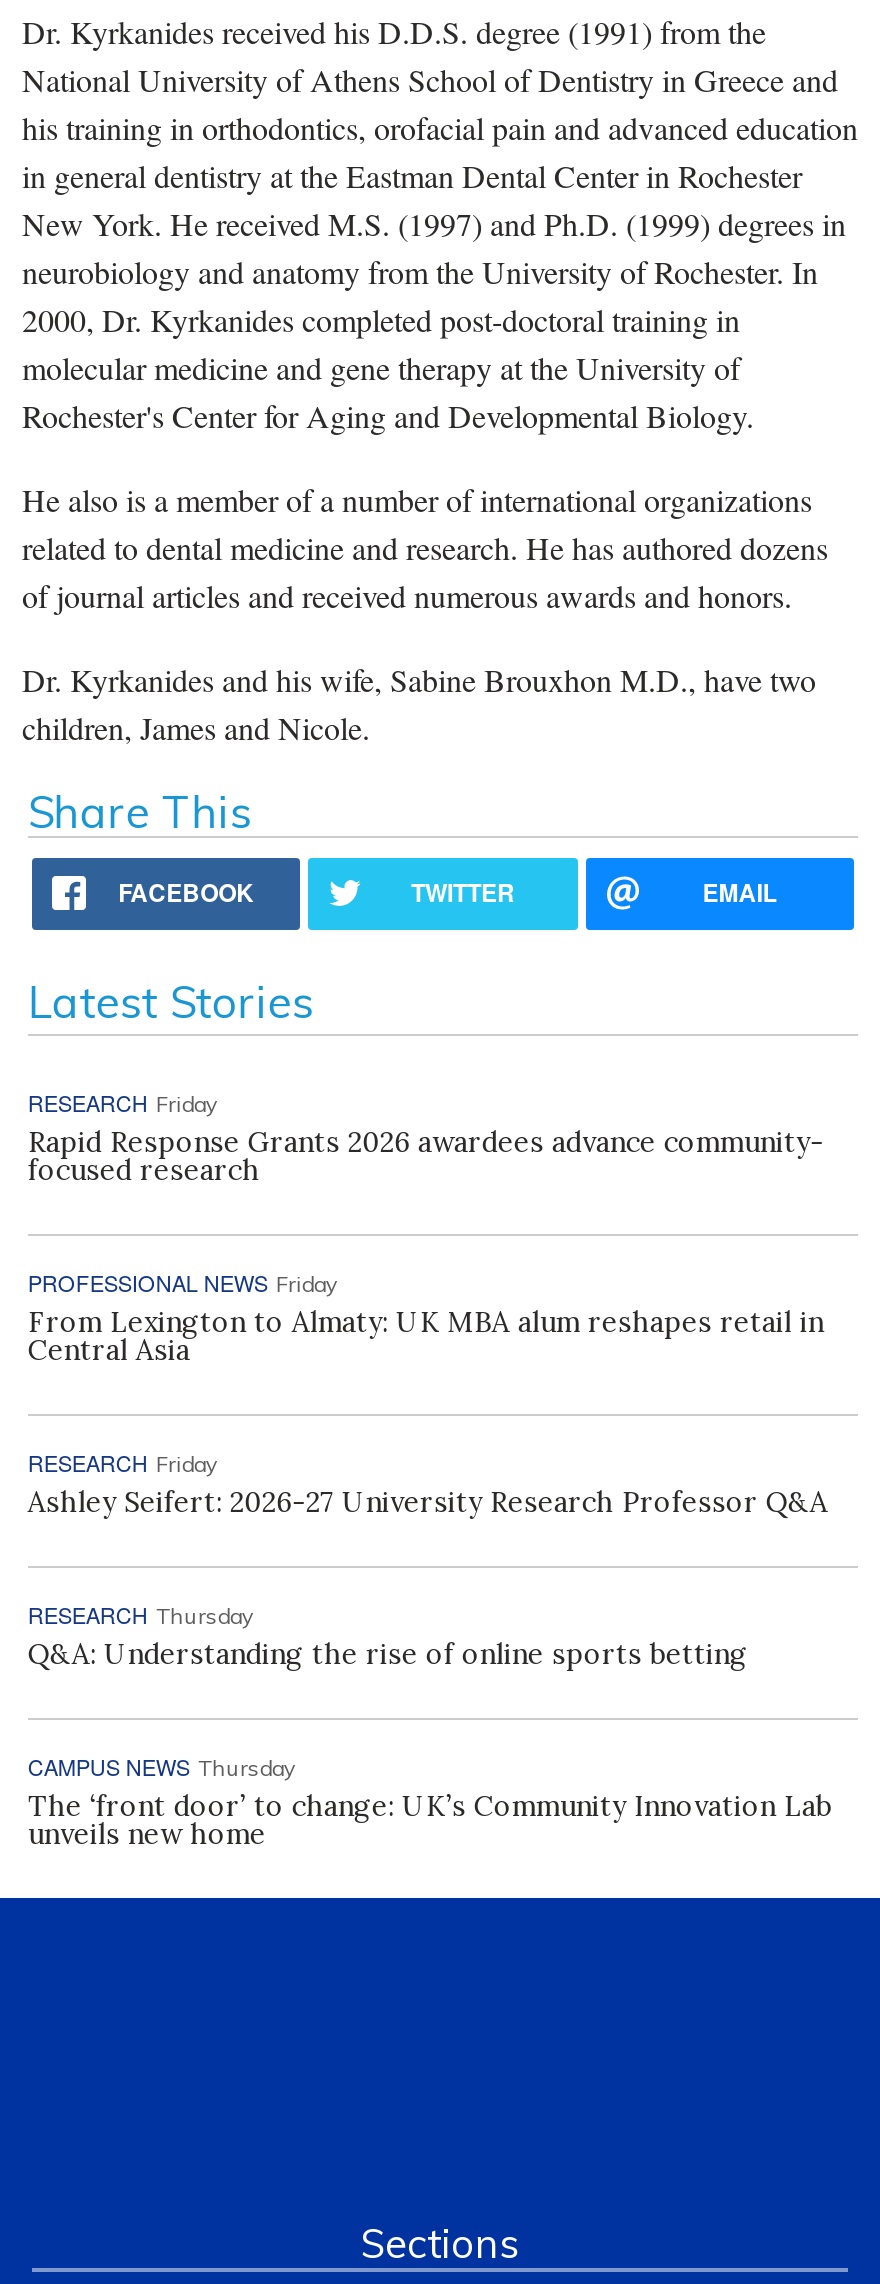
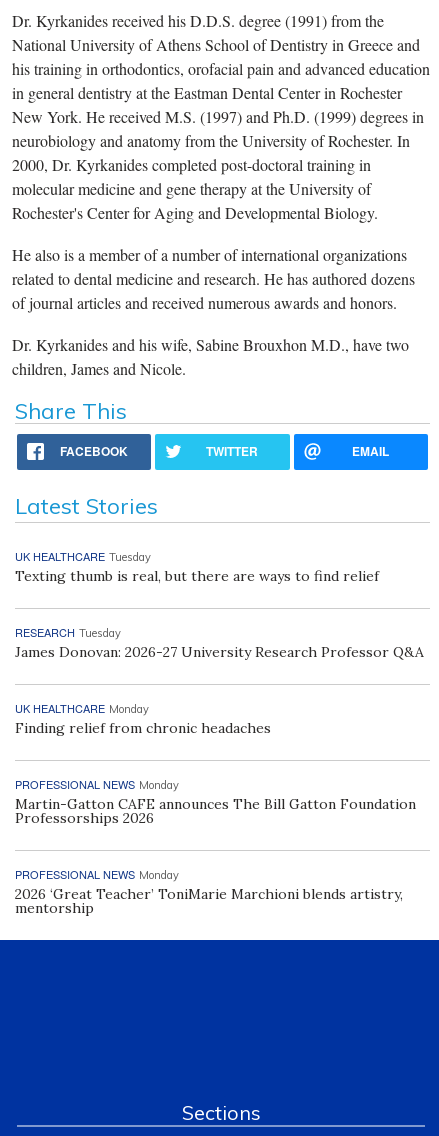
[28,1085,824,1187] RESEARCH Friday | Rapid Response Grants 2026 awardees advance community- | focused research -> [15,548,379,585] UK HEALTHCARE Tuesday | Texting thumb is real, but there are ways to find relief
[28,1265,824,1367] PROFESSIONAL NEWS Friday | From Lexington to Almaty: UK MBA alum reshapes retail in | Central Asia -> [15,624,424,661] RESEARCH Tuesday | James Donovan: 2026-27 University Research Professor Q&A
[28,1445,828,1519] RESEARCH Friday | Ashley Seifert: 2026-27 University Research Professor Q&A -> [15,700,271,737] UK HEALTHCARE Monday | Finding relief from chronic headaches
[28,1597,748,1671] RESEARCH Thursday | Q&A: Understanding the rise of online sports betting -> [15,776,416,827] PROFESSIONAL NEWS Monday | Martin-Gatton CAFE announces The Bill Gatton Foundation | Professorships 2026
[28,1749,832,1851] CAMPUS NEWS Thursday | The ‘front door’ to change: UK’s Community Innovation Lab | unveils new home -> [15,866,403,917] PROFESSIONAL NEWS Monday | 2026 ‘Great Teacher’ ToniMarie Marchioni blends artistry, | mentorship

